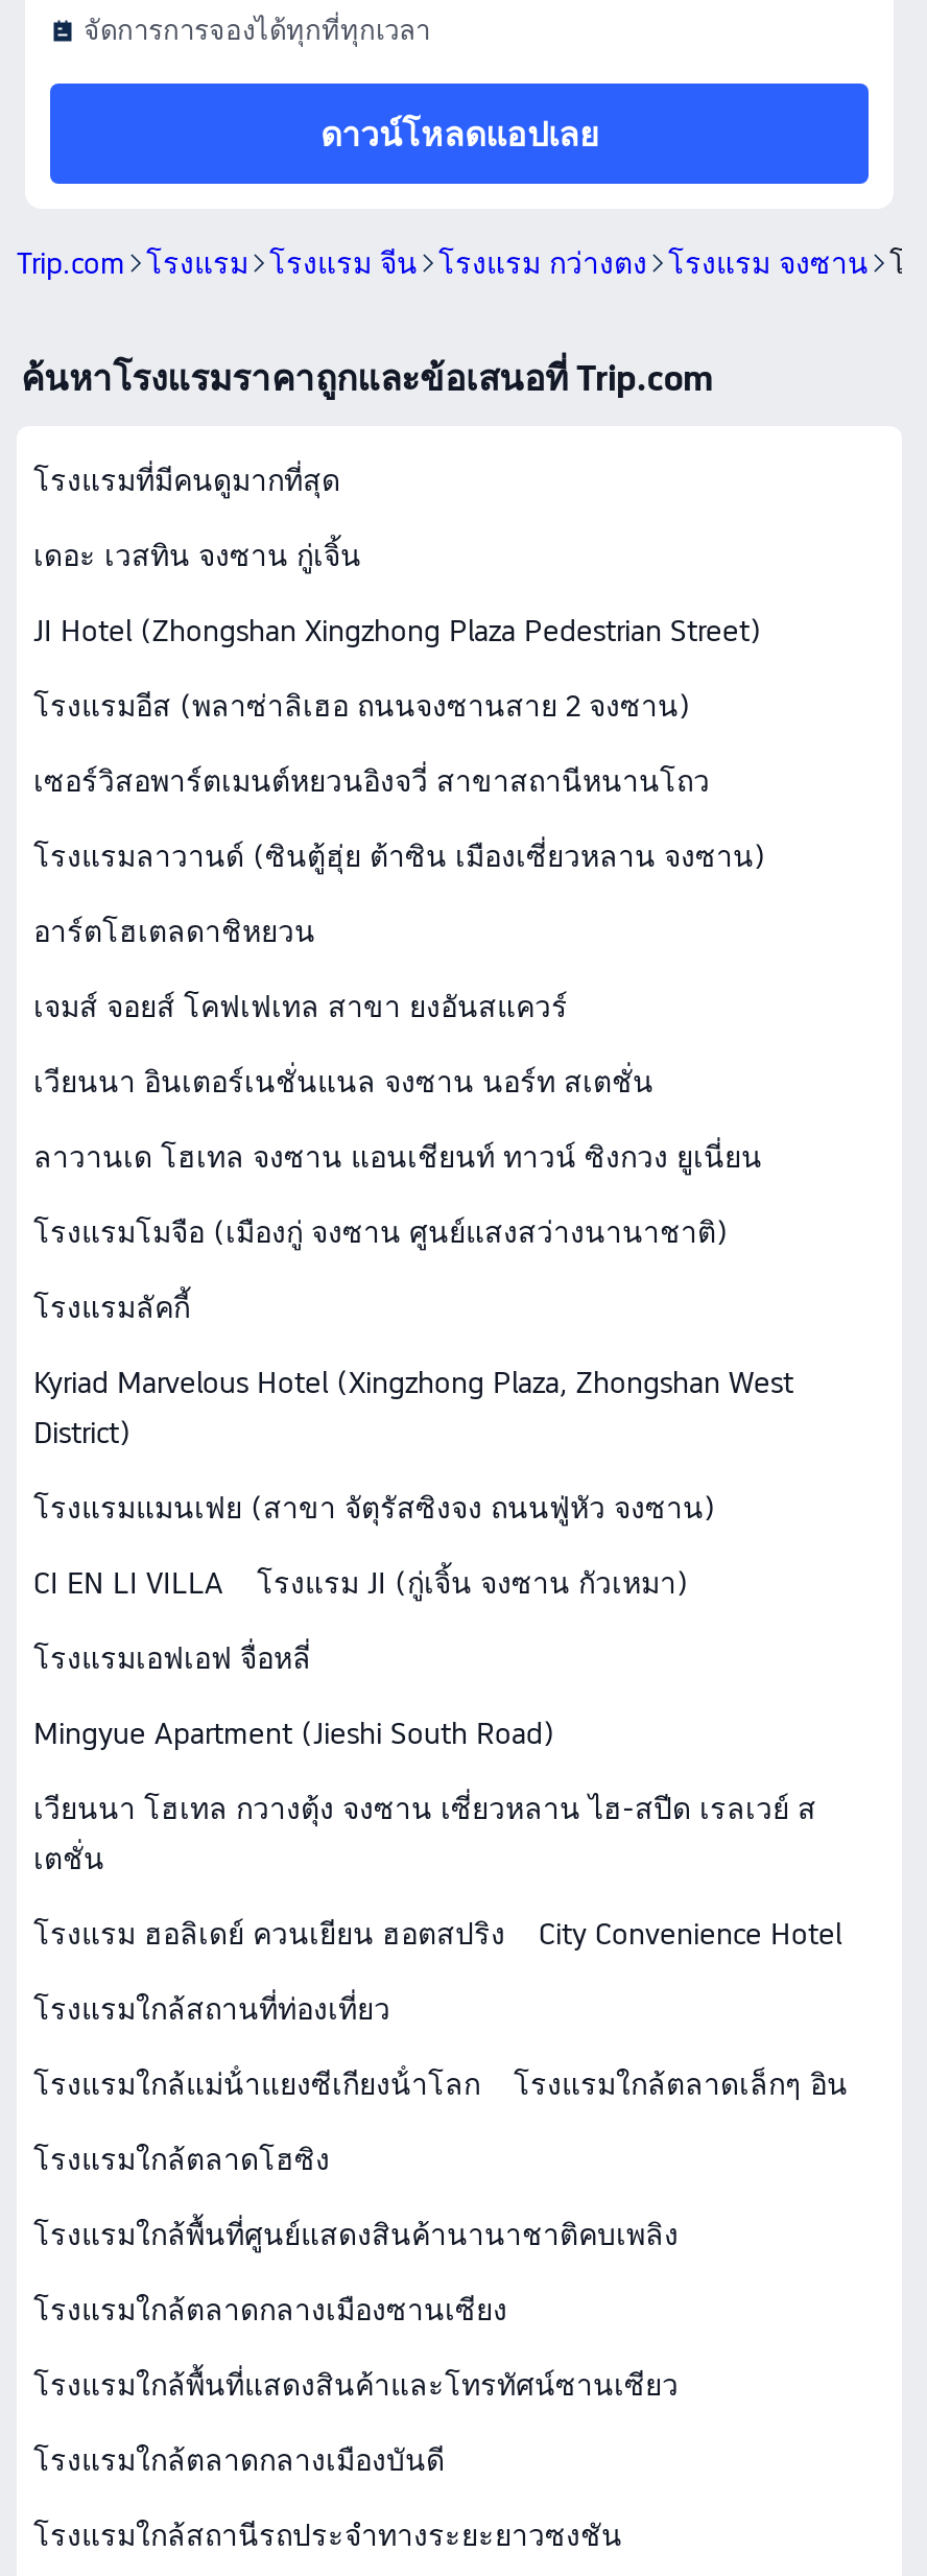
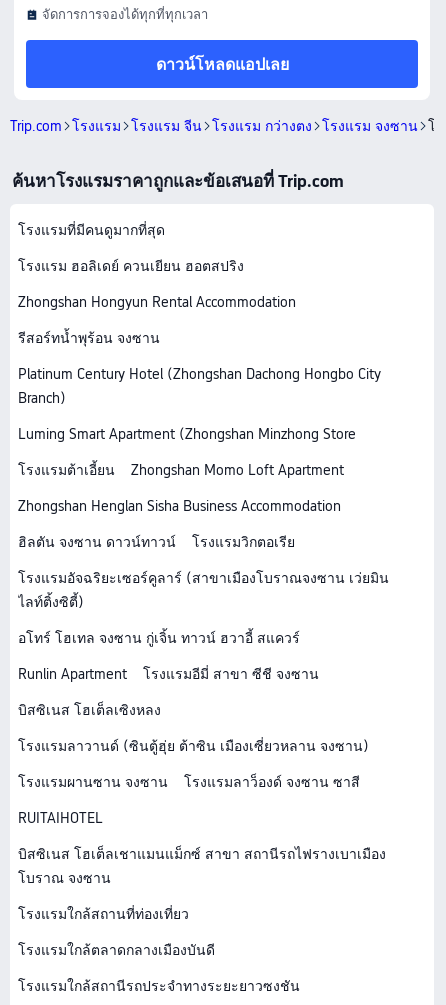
[33,539,816,1875] เดอะ เวสทิน จงซาน กู่เจิ้น | JI Hotel (Zhongshan Xingzhong Plaza Pedestrian Street) | โรงแรมอีส (พลาซ่าลิเฮอ ถนนจงซานสาย 2 จงซาน) | เซอร์วิสอพาร์ตเมนต์หยวนอิงจวี่ สาขาสถานีหนานโถว | อาร์ตโฮเตลดาชิหยวน | เจมส์ จอยส์ โคฟเฟเทล สาขา ยงอันสแควร์ | เวียนนา อินเตอร์เนชั่นแนล จงซาน นอร์ท สเตชั่น | ลาวานเด โฮเทล จงซาน แอนเชียนท์ ทาวน์ ซิงกวง ยูเนี่ยน | โรงแรมโมจือ (เมืองกู่ จงซาน ศูนย์แสงสว่างนานาชาติ) | โรงแรมลัคกี้ | Kyriad Marvelous Hotel (Xingzhong Plaza, Zhongshan West | District) | โรงแรมแมนเฟย (สาขา จัตุรัสซิงจง ถนนฟู่หัว จงซาน) | CI EN LI VILLA | โรงแรม JI (กู่เจิ้น จงซาน กัวเหมา) | โรงแรมเอฟเอฟ จื่อหลี่ | Mingyue Apartment (Jieshi South Road) | เวียนนา โฮเทล กวางตุ้ง จงซาน เซี่ยวหลาน ไฮ-สปีด เรลเวย์ ส | เตชั่น -> none
moved [33,840,766,873] -> [18,738,369,754]: โรงแรมลาวานด์ (ซินตู้ฮุ่ย ต้าซิน เมืองเซี่ยวหลาน จงซาน)
moved [33,1917,505,1951] -> [18,258,244,274]: โรงแรม ฮอลิเดย์ ควนเยียน ฮอตสปริง
[539,1917,841,1951] City Convenience Hotel -> [18,294,389,886] Zhongshan Hongyun Rental Accommodation | รีสอร์ทน้ำพุร้อน จงซาน | Platinum Century Hotel (Zhongshan Dachong Hongbo City | Branch) | Luming Smart Apartment (Zhongshan Minzhong Store | โรงแรมต้าเอี้ยน | Zhongshan Momo Loft Apartment | Zhongshan Henglan Sisha Business Accommodation | ฮิลตัน จงซาน ดาวน์ทาวน์ | โรงแรมวิกตอเรีย | โรงแรมอัจฉริยะเซอร์คูลาร์ (สาขาเมืองโบราณจงซาน เว่ยมิน | ไลท์ติ้งซิตี้) | อโทร์ โฮเทล จงซาน กู่เจิ้น ทาวน์ ฮวาอี้ สแควร์ | Runlin Apartment | โรงแรมอีมี่ สาขา ซีชี จงซาน | บิสซิเนส โฮเต็ลเซิงหลง | โรงแรมผานซาน จงซาน | โรงแรมลาว็องด์ จงซาน ซาสี | RUITAIHOTEL | บิสซิเนส โฮเต็ลเชาแมนแม็กซ์ สาขา สถานีรถไฟรางเบาเมือง | โบราณ จงซาน
[33,2067,848,2402] โรงแรมใกล้แม่น้ําแยงซีเกียงน้ําโลก | โรงแรมใกล้ตลาดเล็กๆ อิน | โรงแรมใกล้ตลาดโฮซิง | โรงแรมใกล้พื้นที่ศูนย์แสดงสินค้านานาชาติคบเพลิง | โรงแรมใกล้ตลาดกลางเมืองซานเซียง | โรงแรมใกล้พื้นที่แสดงสินค้าและโทรทัศน์ซานเซียว -> none

